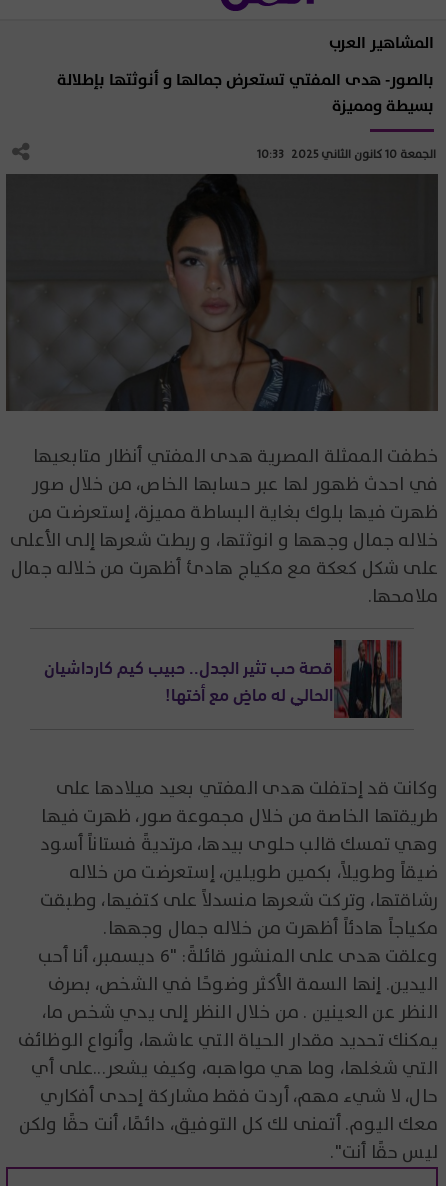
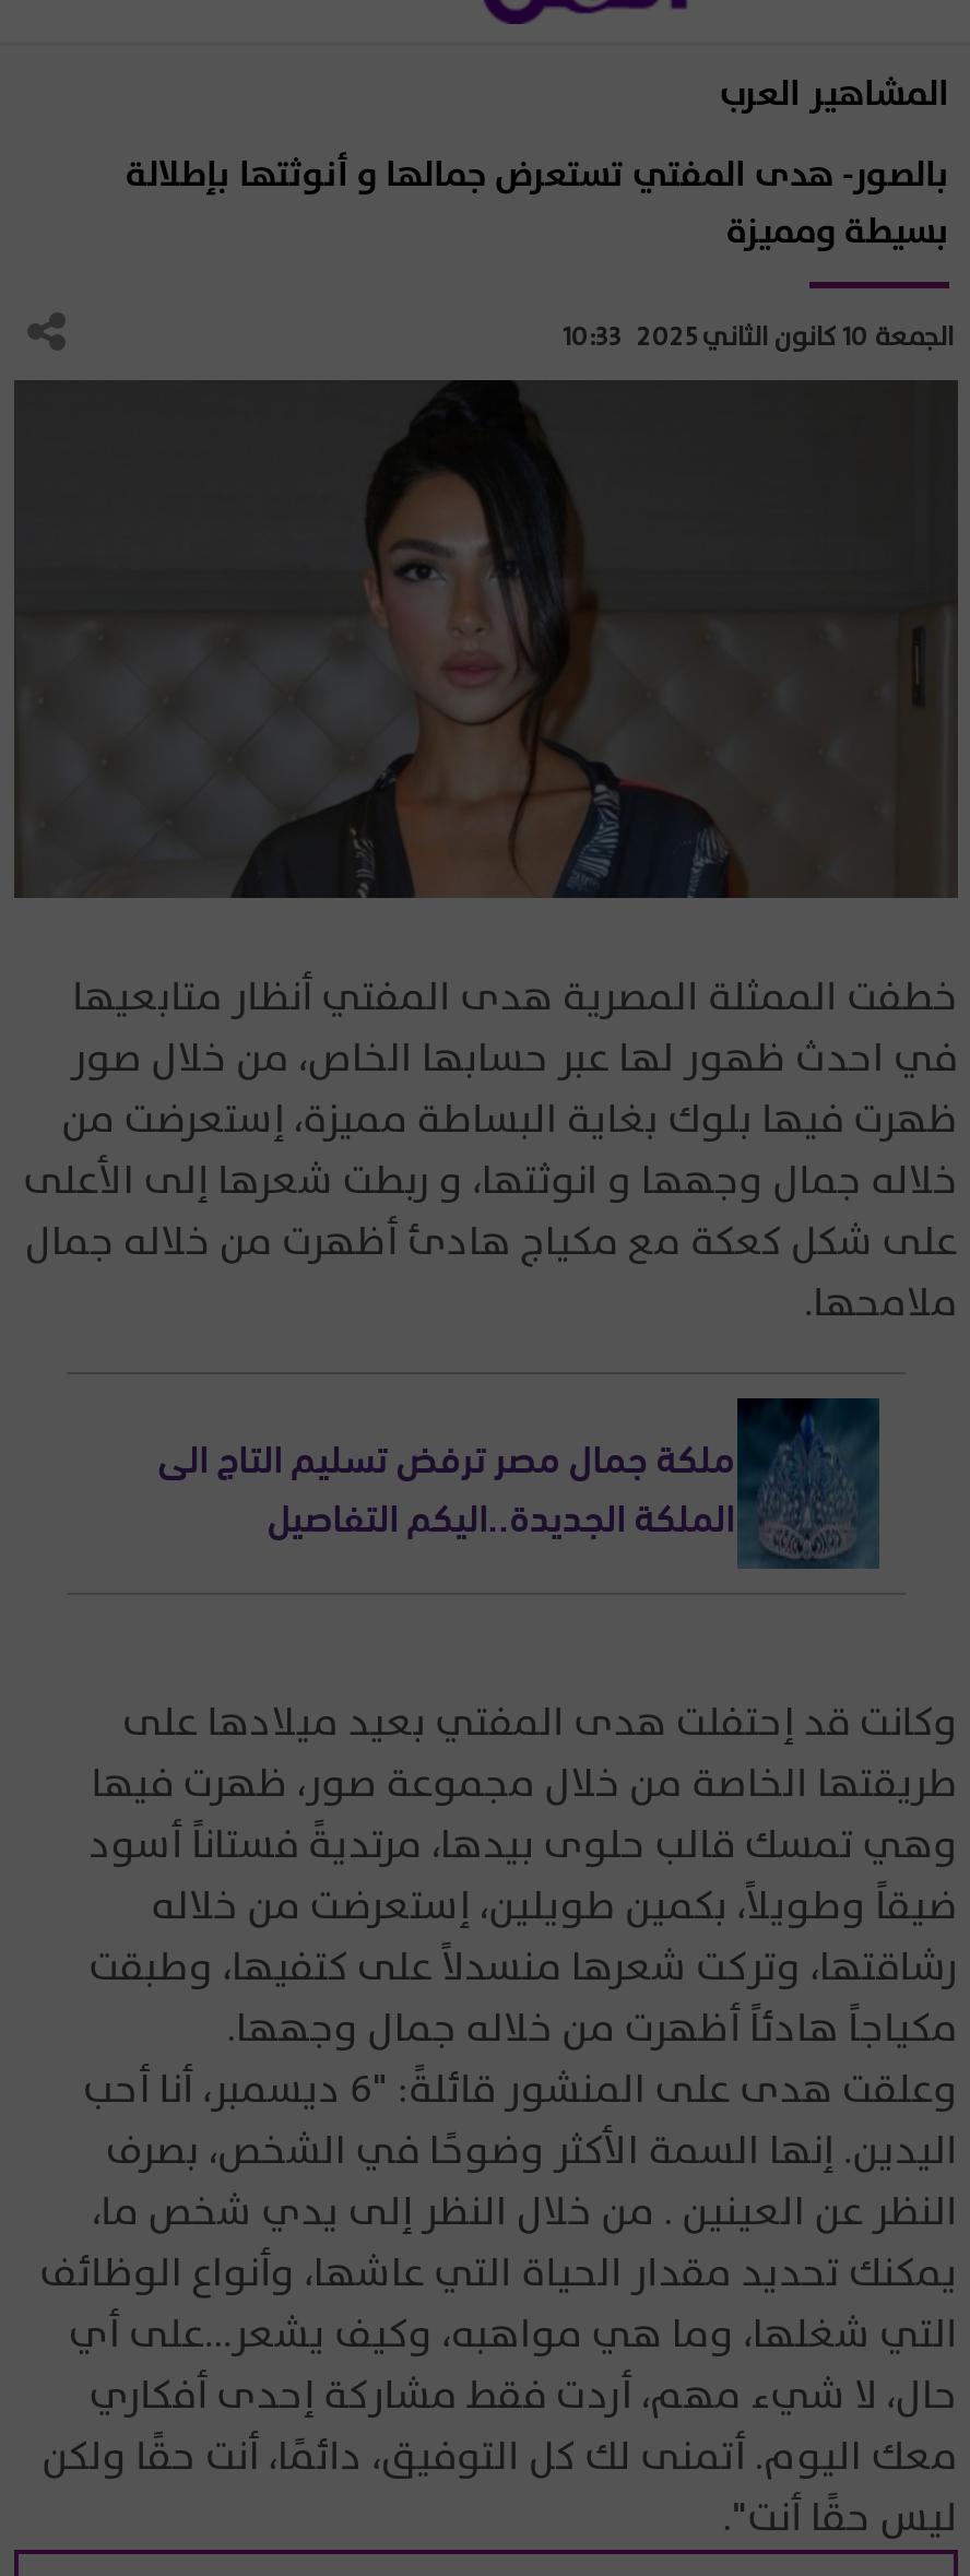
[44,639,403,719] [image] | قصة حب تثير الجدل.. حبيب كيم كارداشيان | الحالي له ماضٍ مع أختها! -> [158,1396,882,1571] [image] | ملكة جمال مصر ترفض تسليم التاج الى | الملكة الجديدة..اليكم التفاصيل

